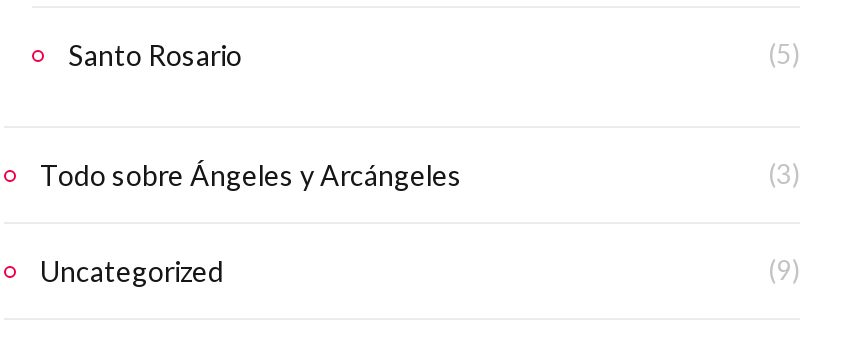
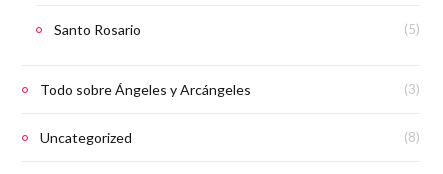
[768,254,800,286] (9) -> [404,129,420,145] (8)

